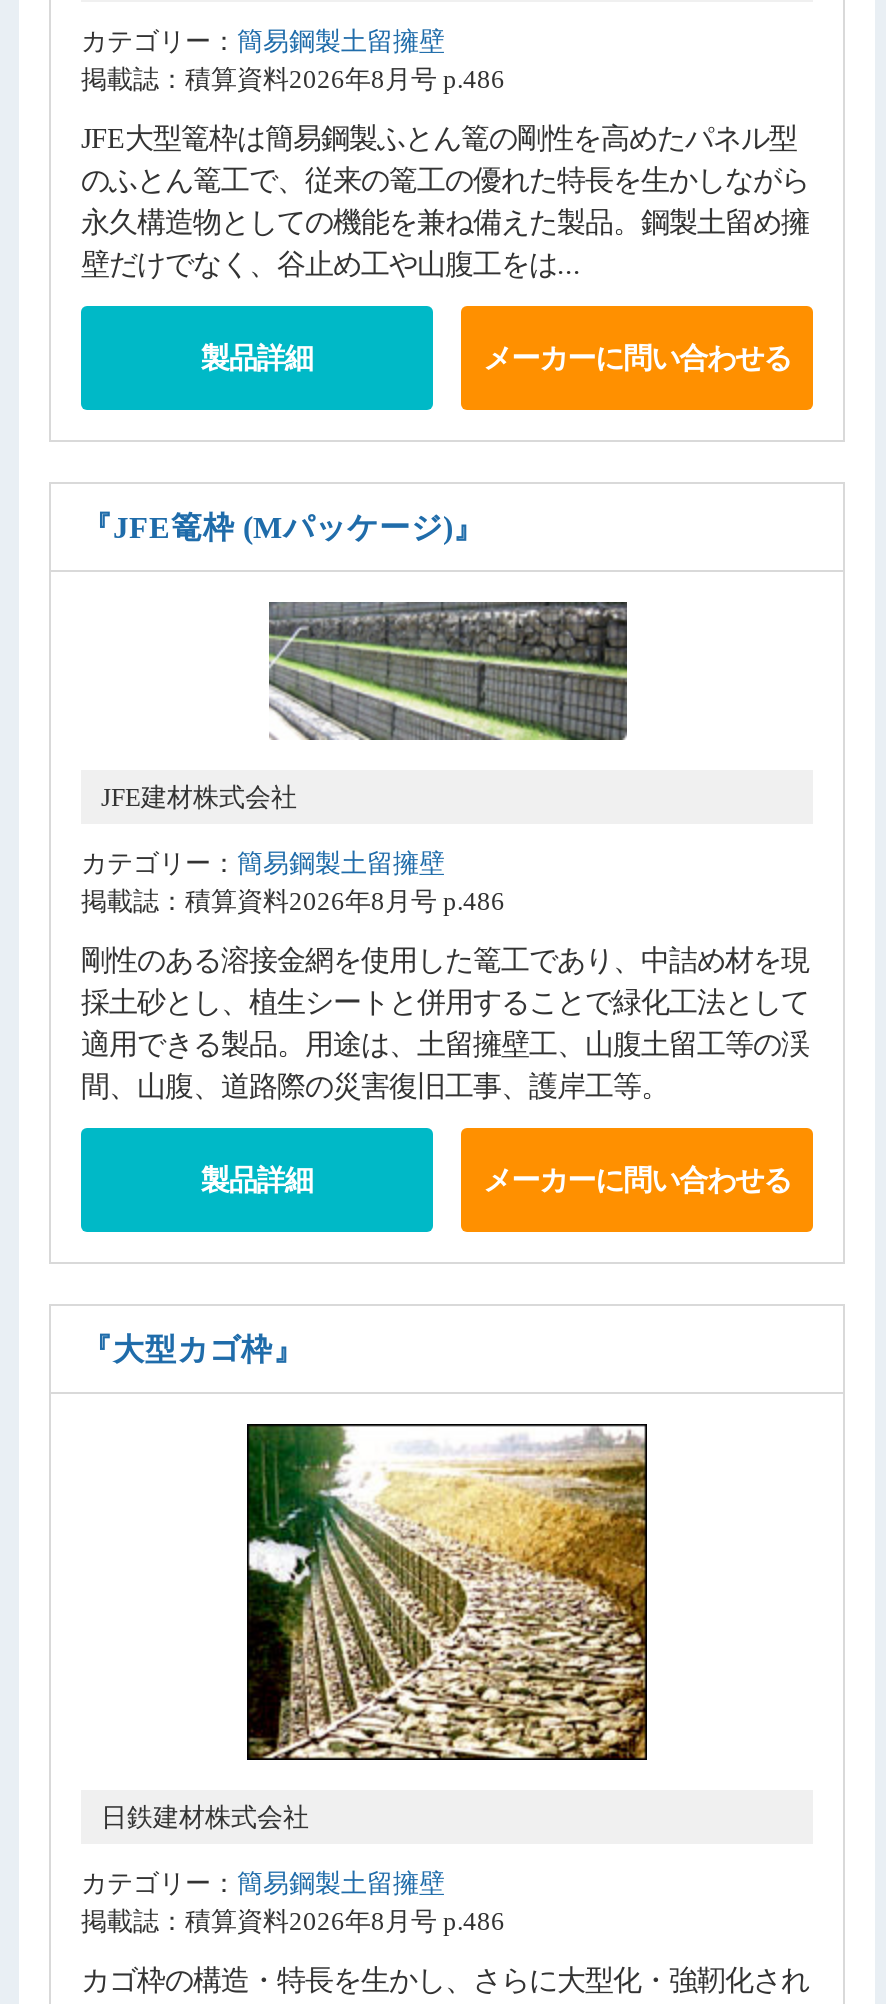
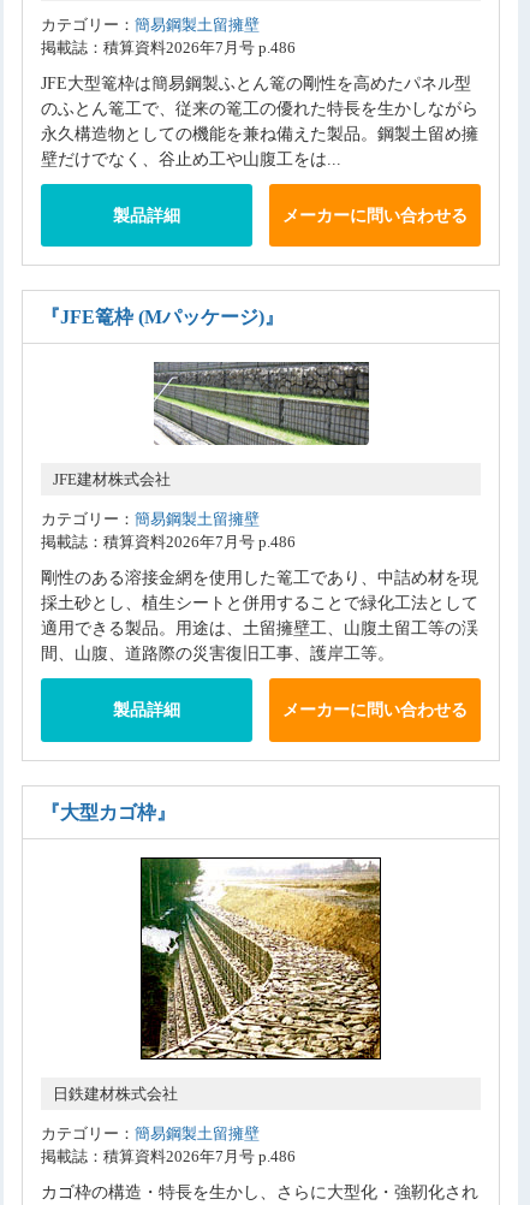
[81,64,505,94] 掲載誌：積算資料2026年8月号 p.486 -> [41,39,296,57] 掲載誌：積算資料2026年7月号 p.486
[81,887,505,917] 掲載誌：積算資料2026年8月号 p.486 -> [41,533,296,551] 掲載誌：積算資料2026年7月号 p.486
[81,1907,505,1937] 掲載誌：積算資料2026年8月号 p.486 -> [41,1147,296,1165] 掲載誌：積算資料2026年7月号 p.486

